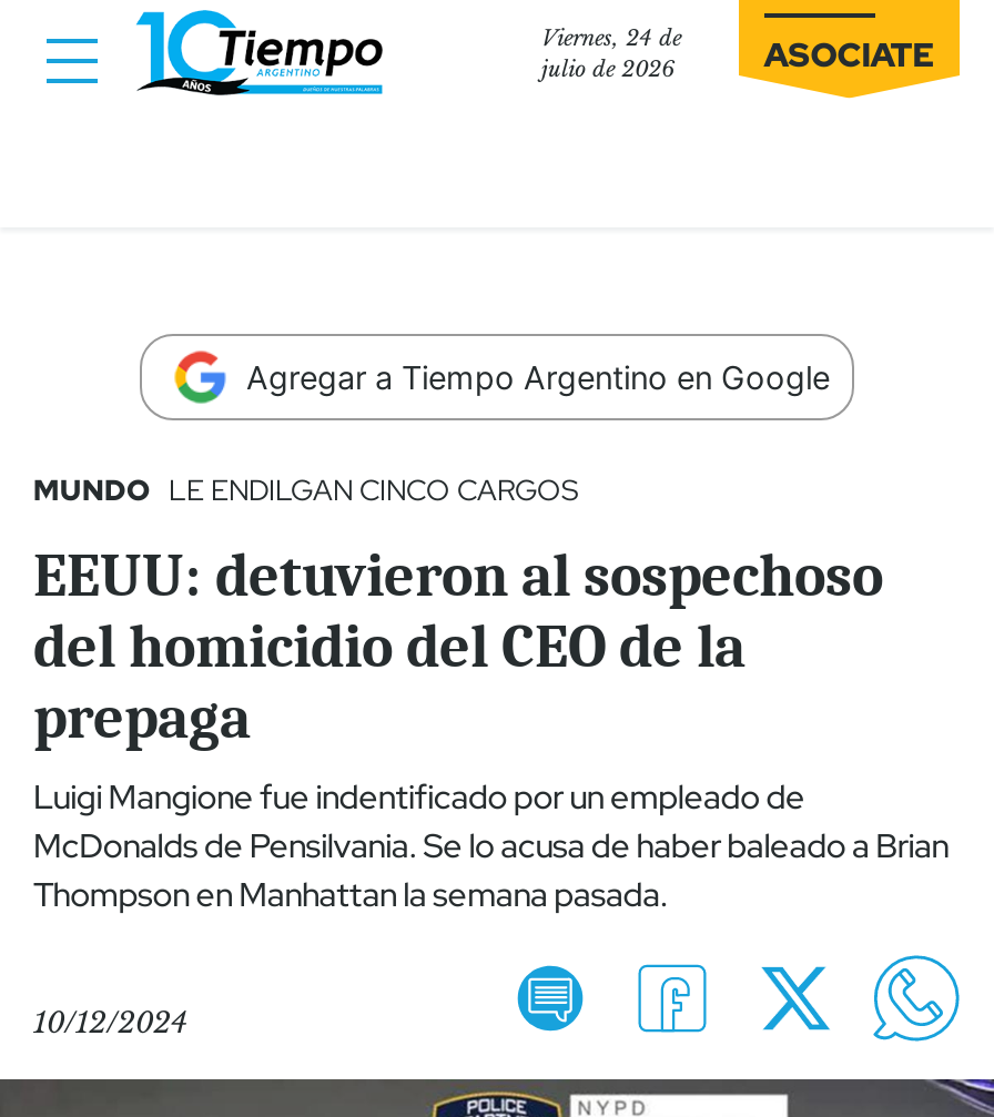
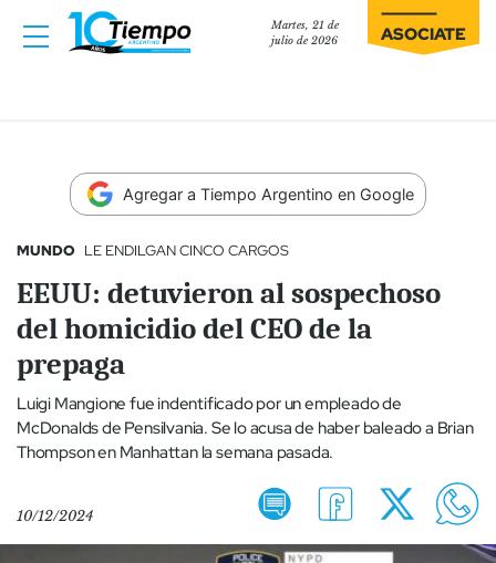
[542,26,681,52] Viernes, 24 de -> [271,19,339,32] Martes, 21 de

